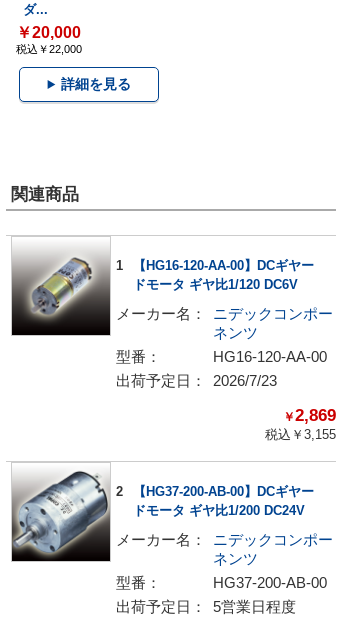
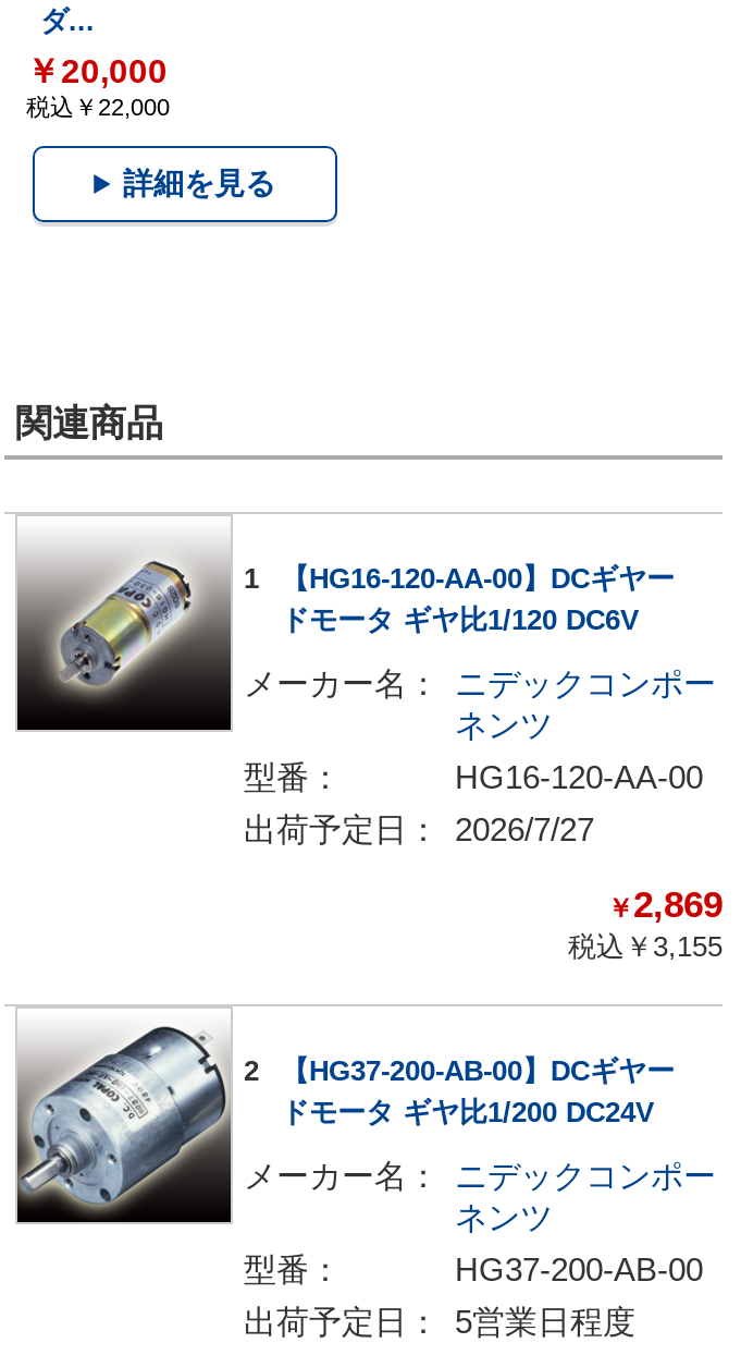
[116,372,277,389] 出荷予定日： 2026/7/23 -> [244,811,594,848] 出荷予定日： 2026/7/27

